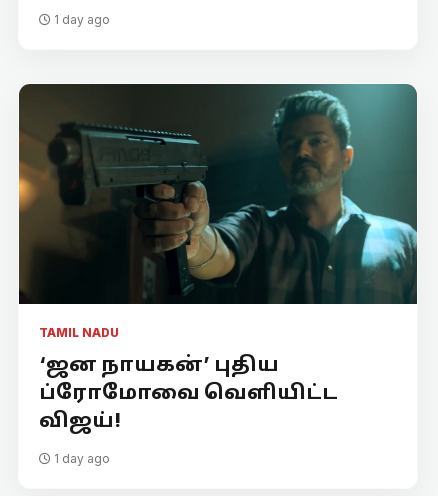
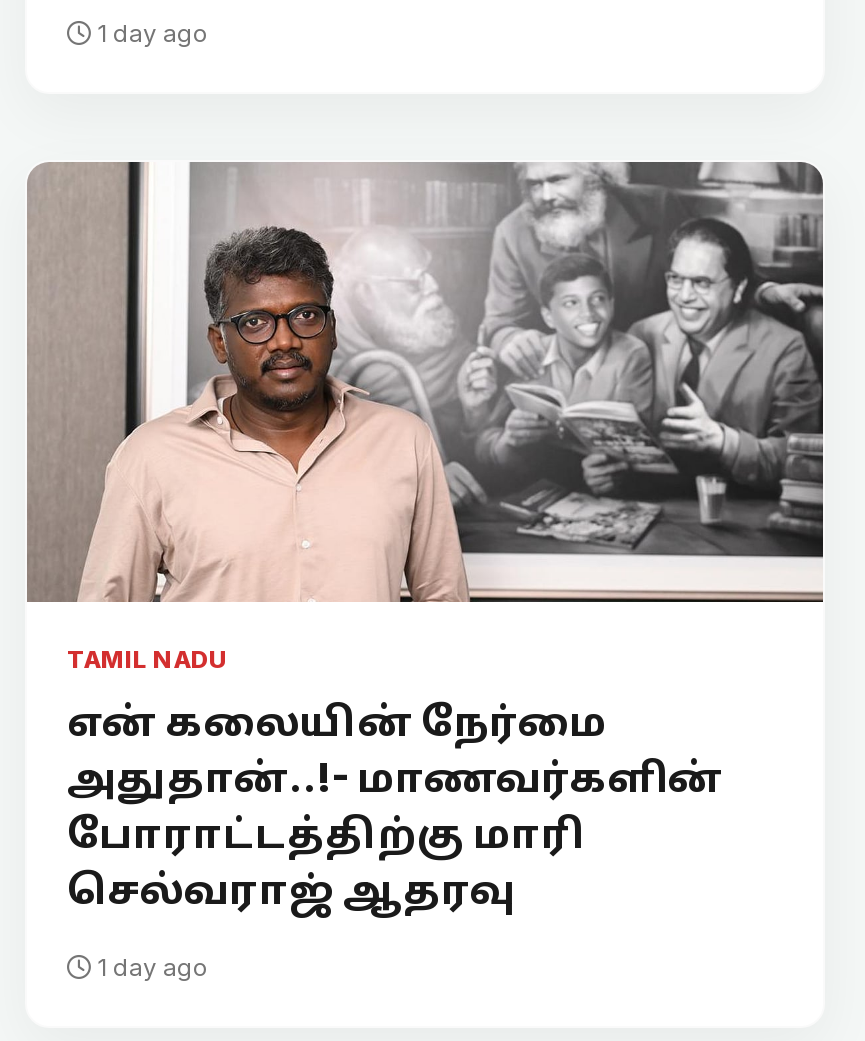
[19,83,418,305] [image] -> [27,162,825,604] [image]
[39,352,338,432] ‘ஜன நாயகன்’ புதிய | ப்ரோமோவை வெளியிட்ட | விஜய்! -> [67,698,723,914] என் கலையின் நேர்மை | அதுதான்..!- மாணவர்களின் | போராட்டத்திற்கு மாரி | செல்வராஜ் ஆதரவு

